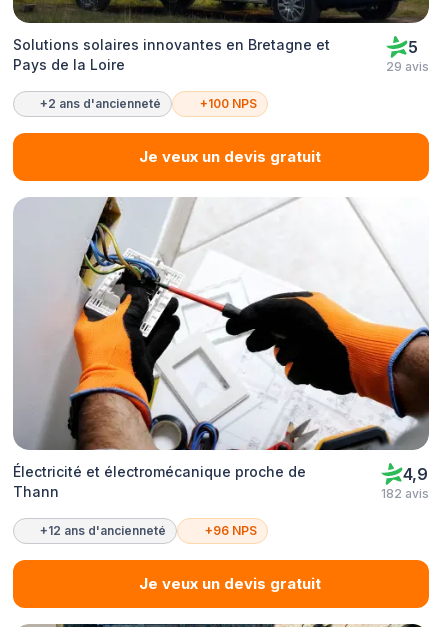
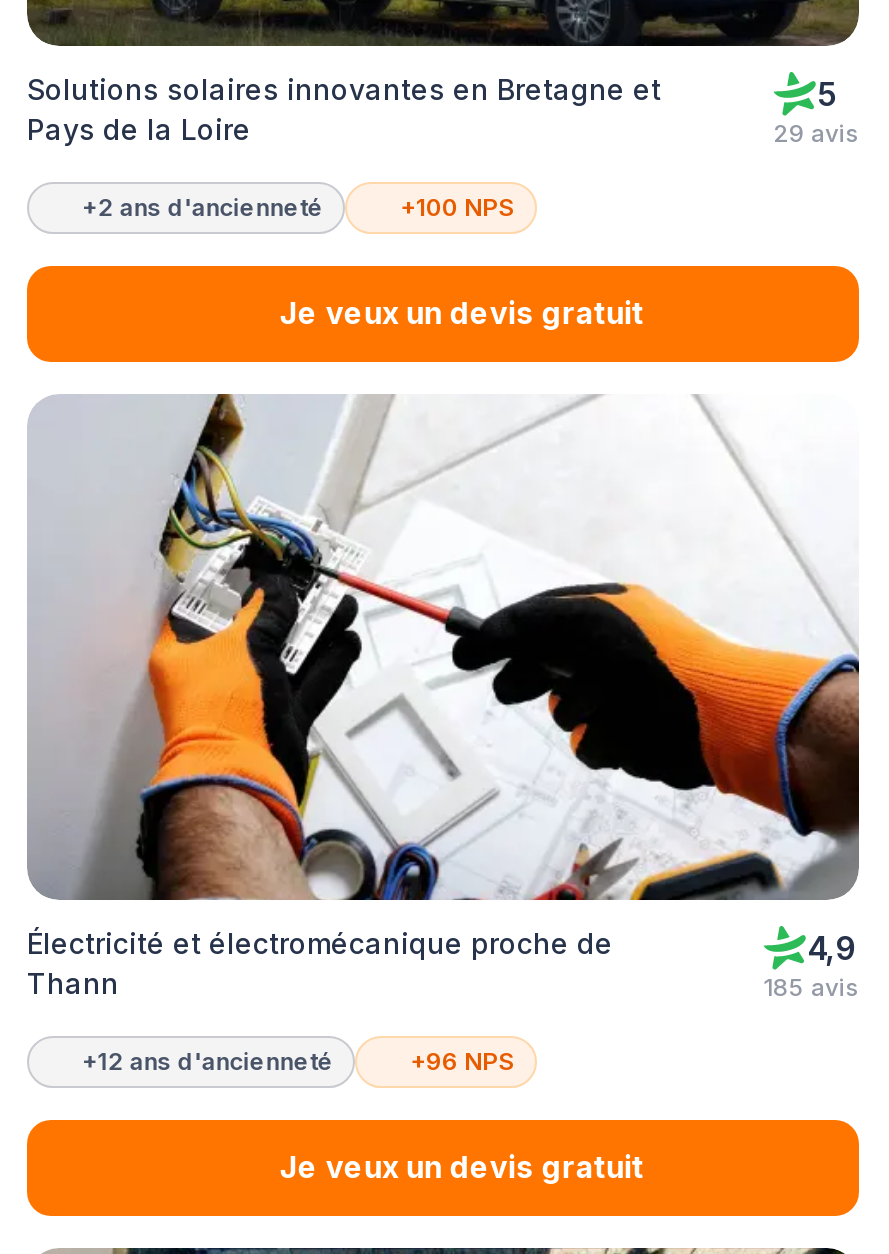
[381,486,429,501] 182 avis -> [763,972,859,1002] 185 avis

